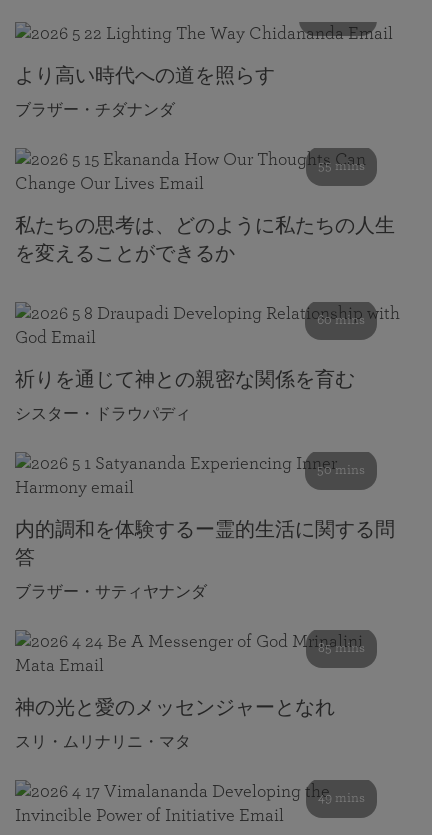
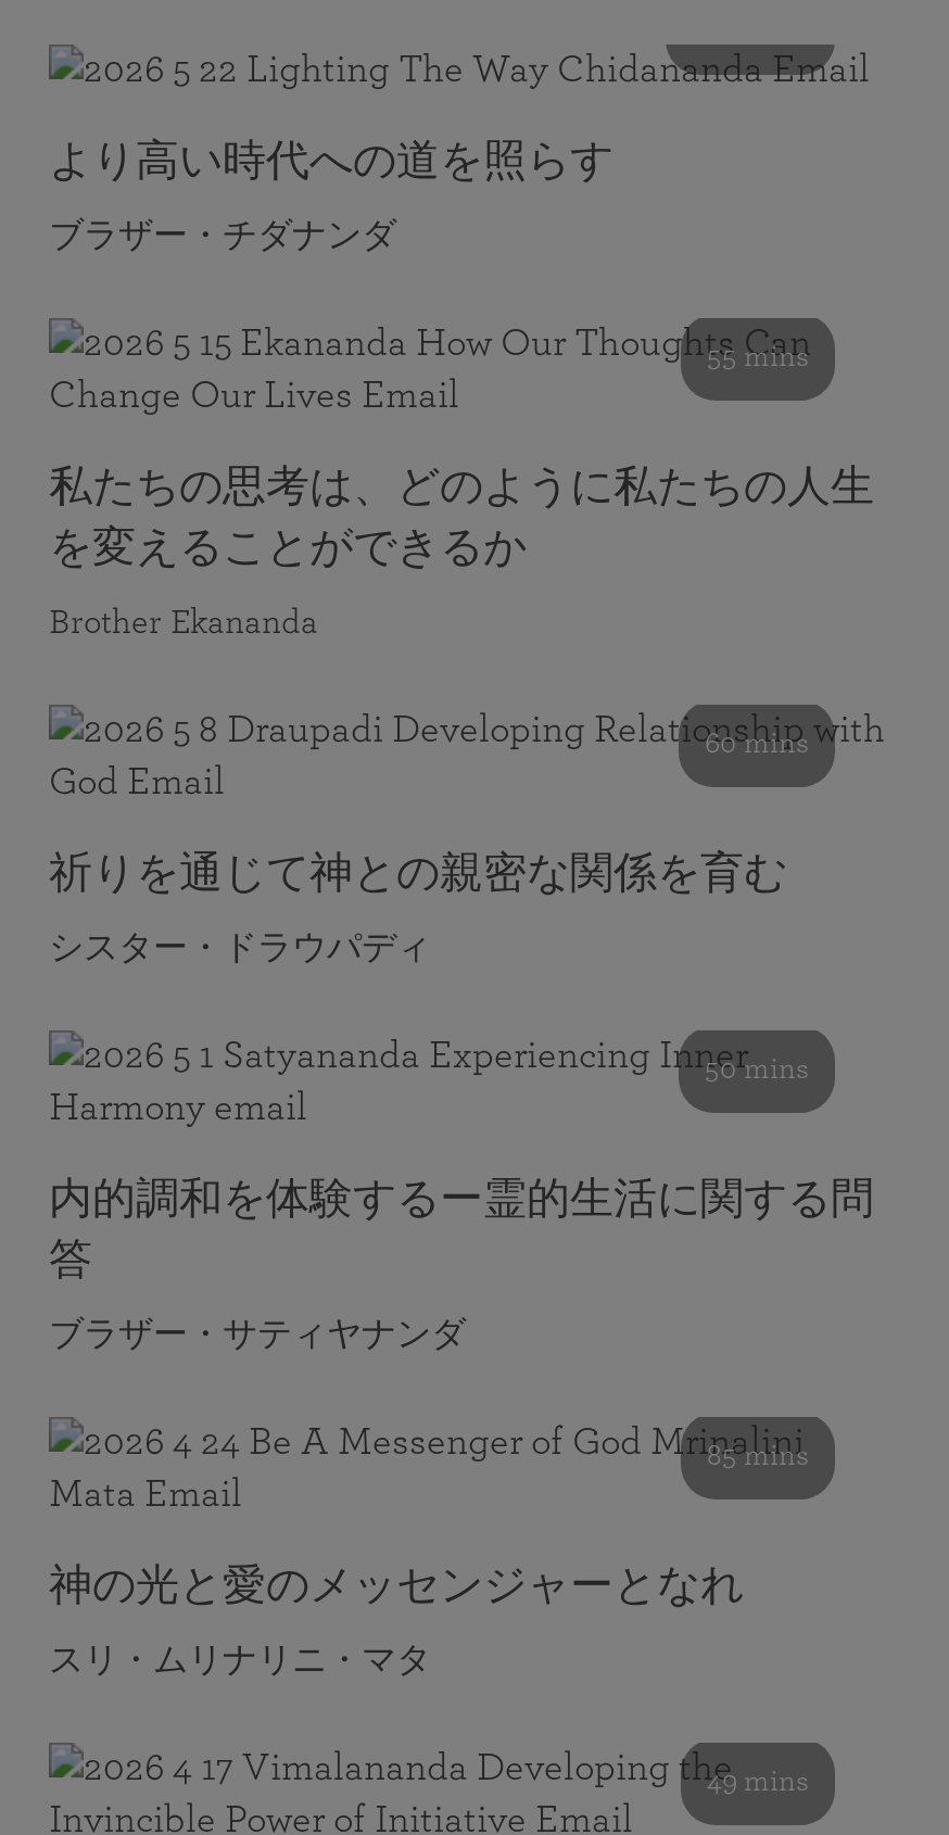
none -> [49,605,318,640] Brother Ekananda

